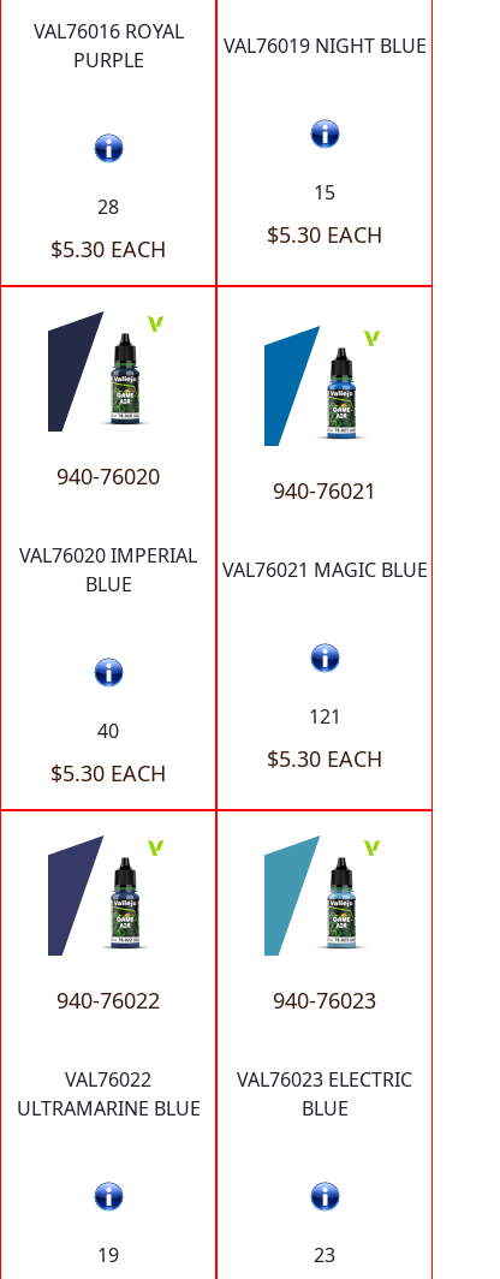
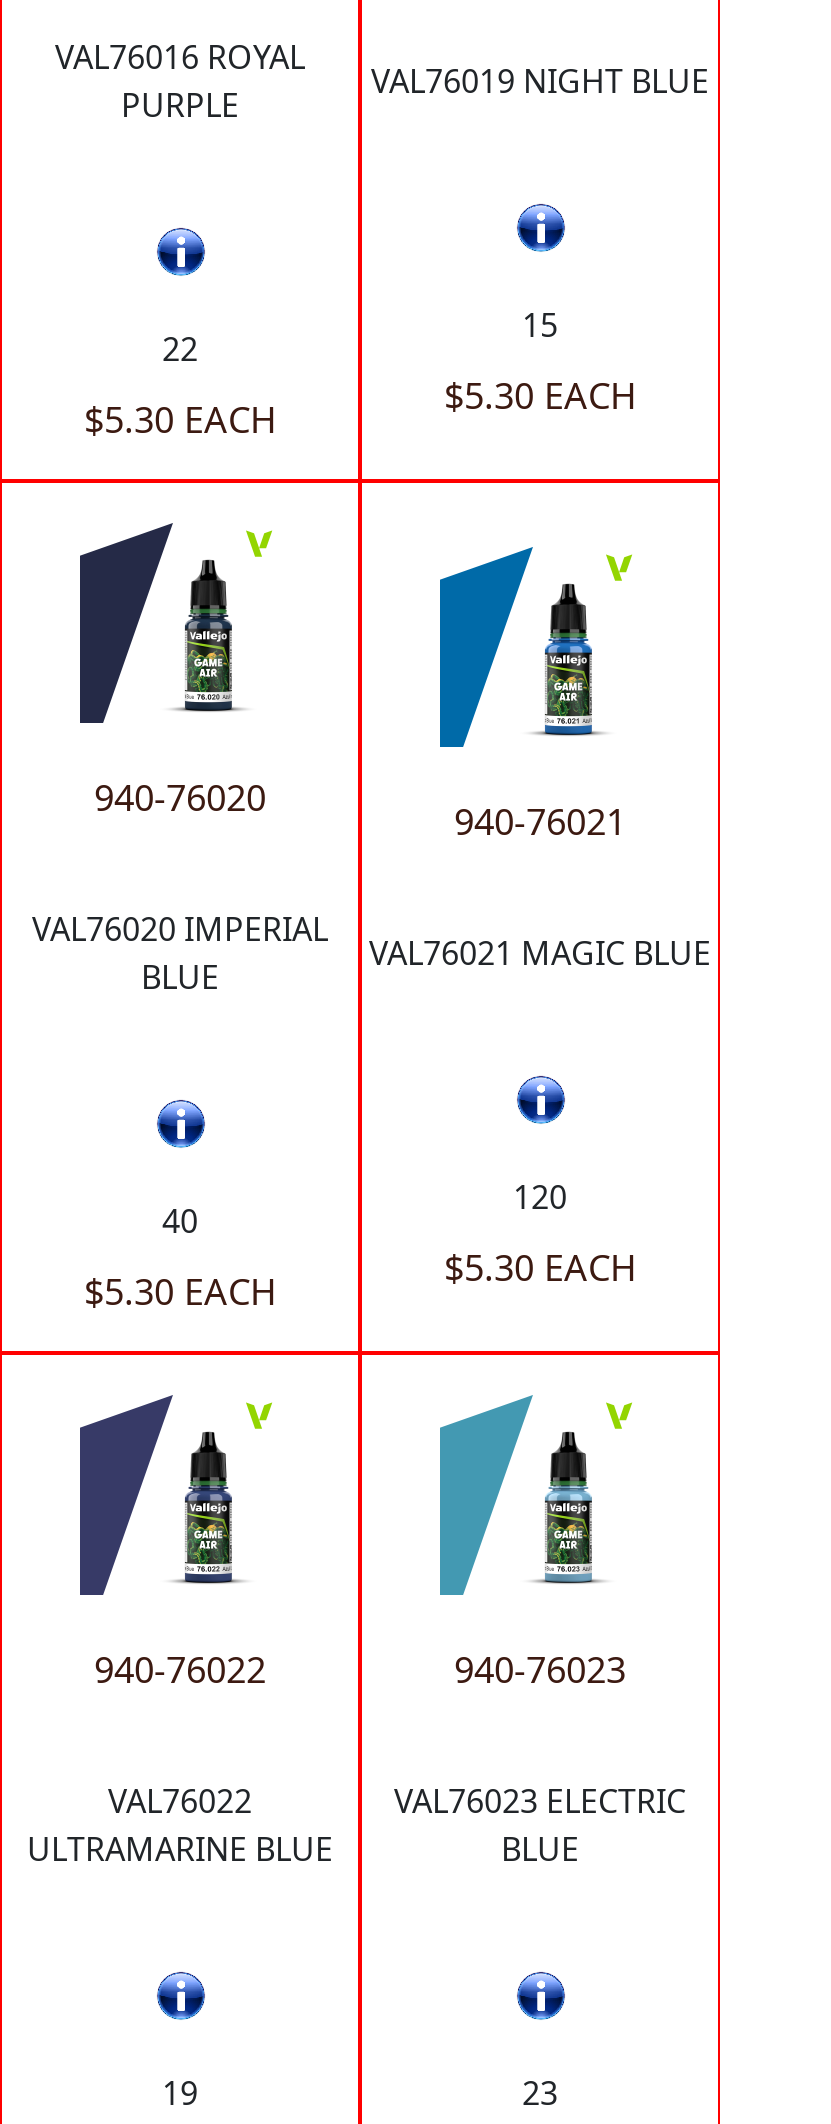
[97,194,119,220] 28 -> [162,327,198,371] 22
[308,703,341,730] 121 -> [513,1175,567,1219] 120

